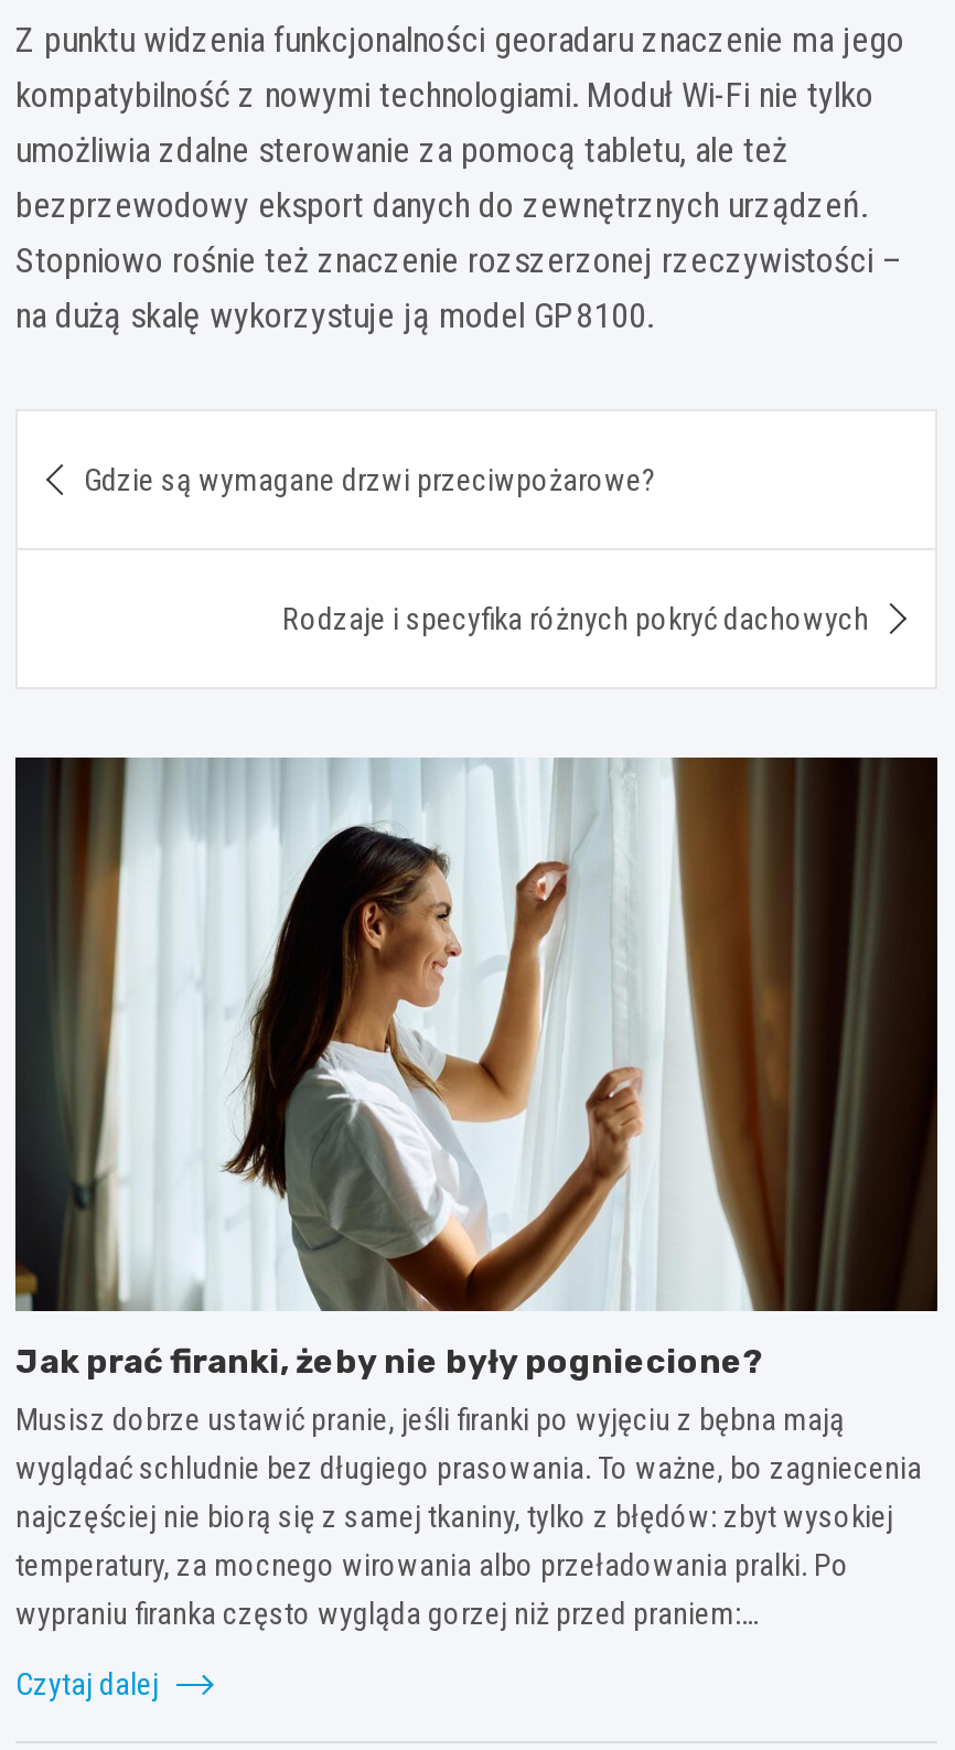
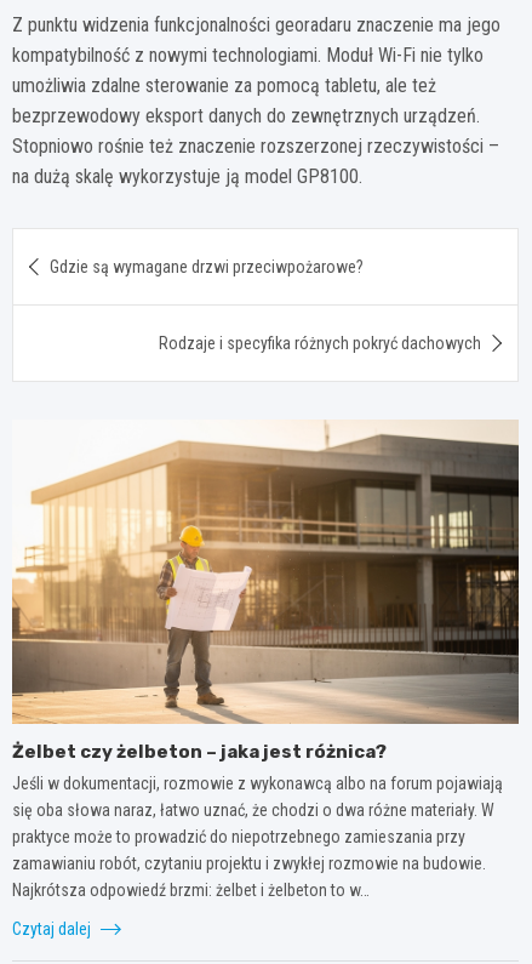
[13,755,940,1381] [image] | Jak prać firanki, żeby nie były pogniecione? -> [11,420,519,762] [image] | Żelbet czy żelbeton – jaka jest różnica?
[15,1401,922,1630] Musisz dobrze ustawić pranie, jeśli firanki po wyjęciu z bębna mają | wyglądać schludnie bez długiego prasowania. To ważne, bo zagniecenia | najczęściej nie biorą się z samej tkaniny, tylko z błędów: zbyt wysokiej | temperatury, za mocnego wirowania albo przeładowania pralki. Po | wypraniu firanka często wygląda gorzej niż przed praniem:… -> [12,773,503,899] Jeśli w dokumentacji, rozmowie z wykonawcą albo na forum pojawiają | się oba słowa naraz, łatwo uznać, że chodzi o dwa różne materiały. W | praktyce może to prowadzić do niepotrzebnego zamieszania przy | zamawianiu robót, czytaniu projektu i zwykłej rozmowie na budowie. | Najkrótsza odpowiedź brzmi: żelbet i żelbeton to w…

